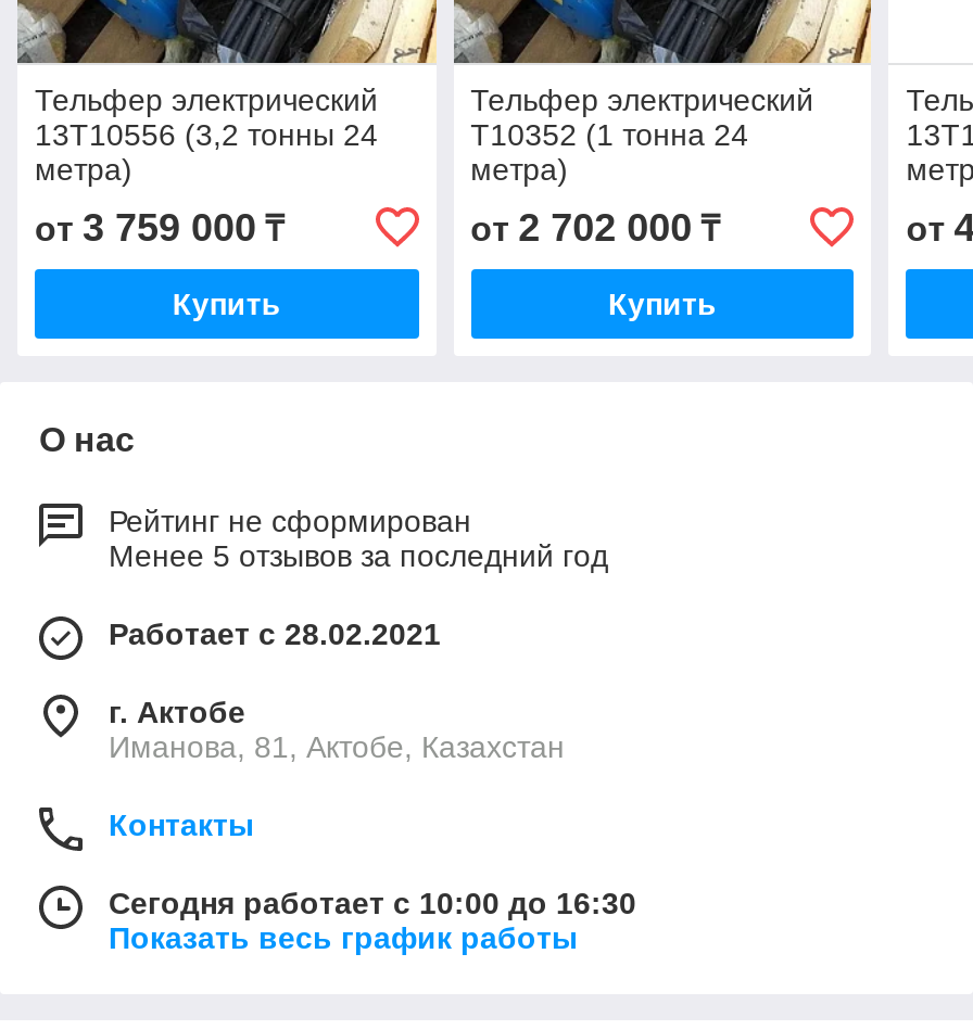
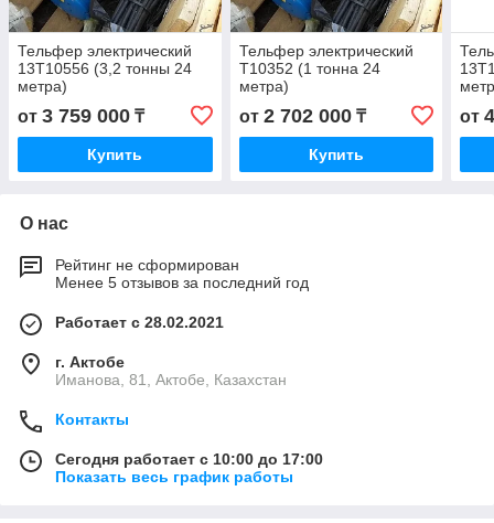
[109,887,636,921] Сегодня работает с 10:00 до 16:30 -> [55,451,323,468] Сегодня работает с 10:00 до 17:00

